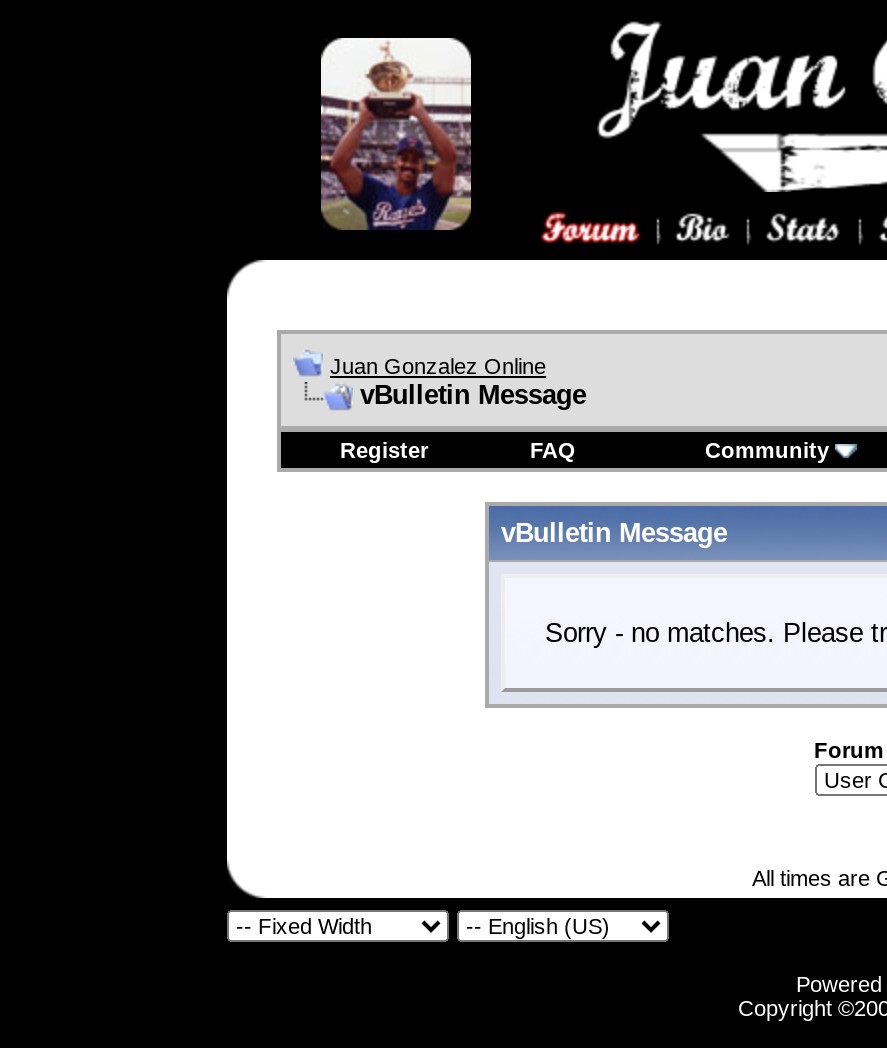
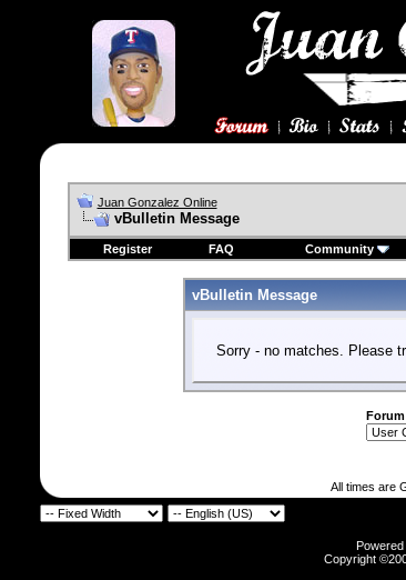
[319,44,473,232] [image] -> [91,22,175,128] [image]

